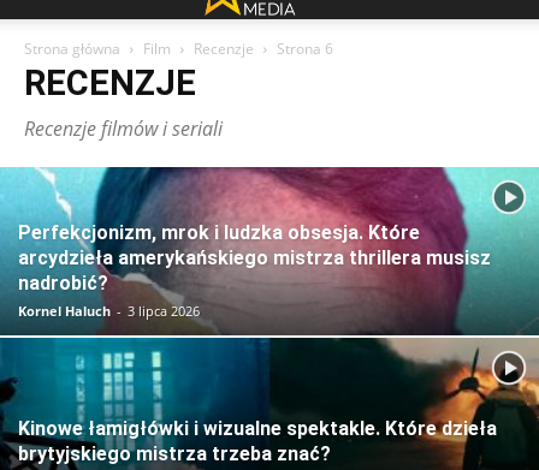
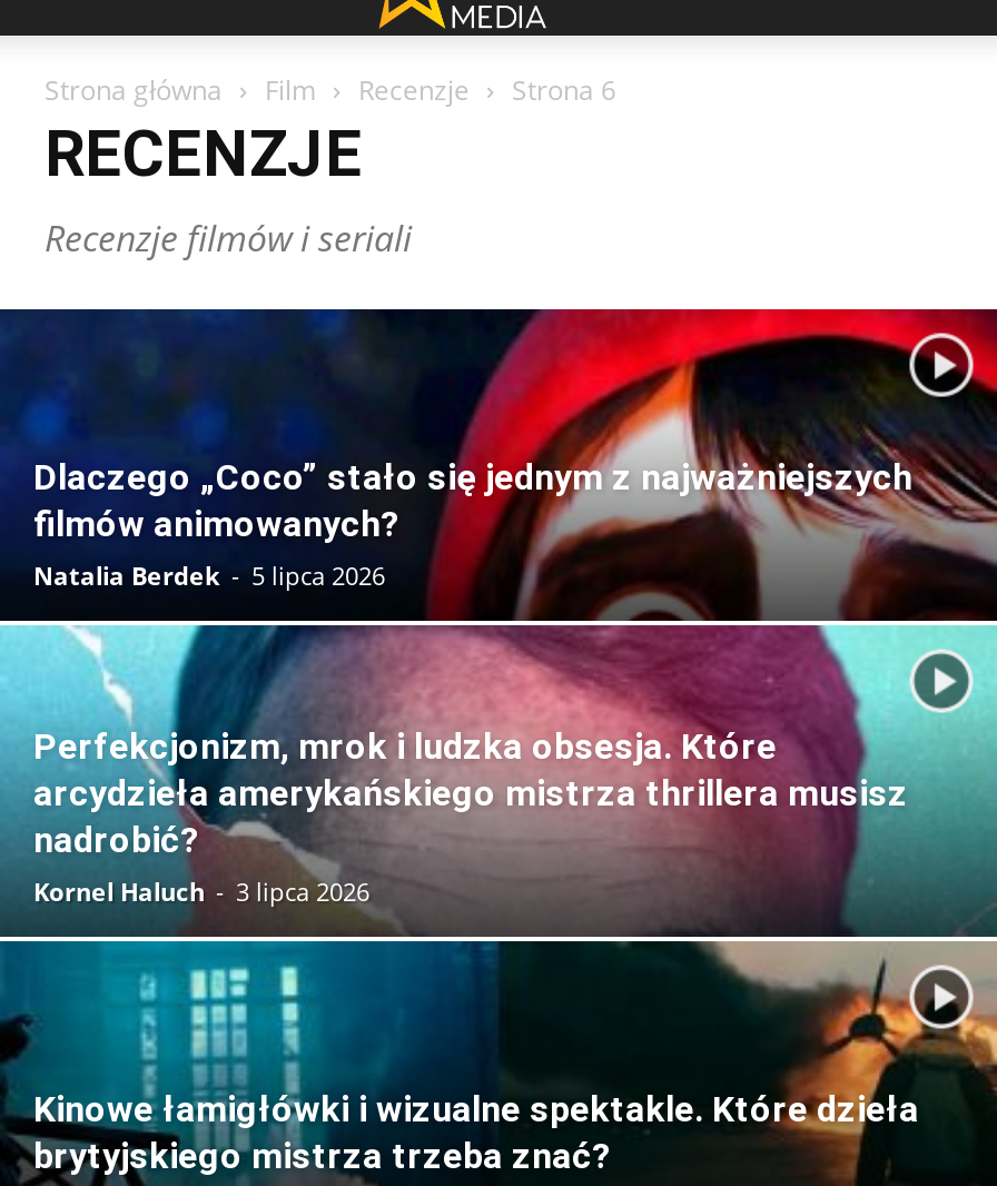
none -> [7,307,990,621] [image] | Dlaczego „Coco” stało się jednym z najważniejszych | filmów animowanych? | Natalia Berdek - 5 lipca 2026

